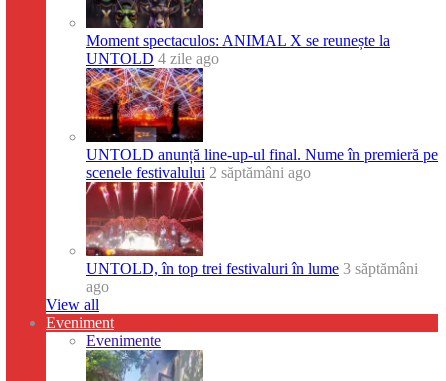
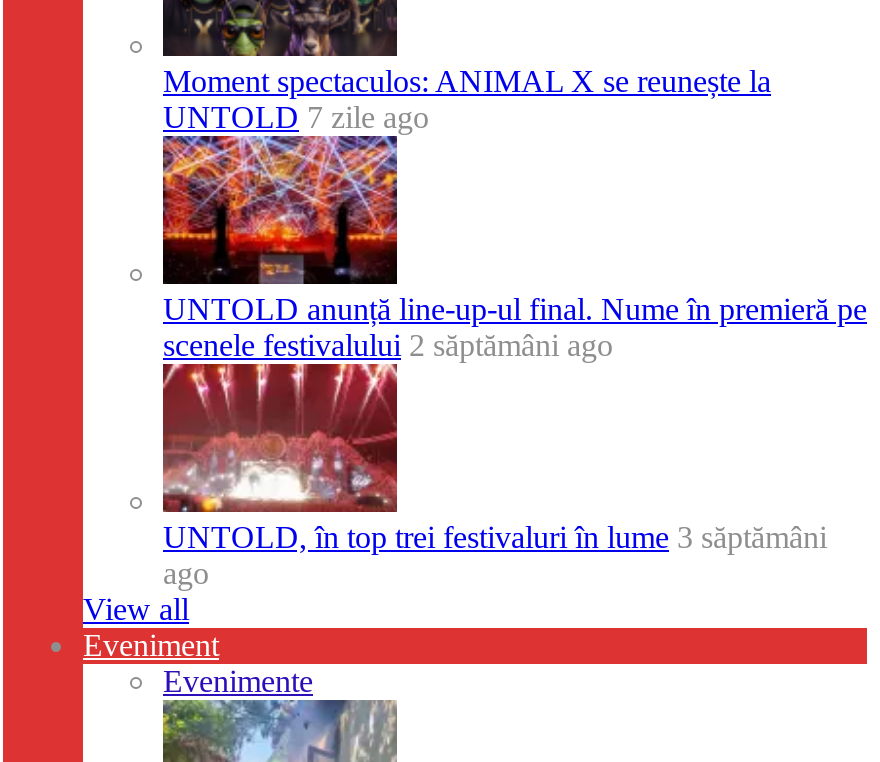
[86,50,219,67] UNTOLD 4 zile ago -> [163,100,429,134] UNTOLD 7 zile ago

